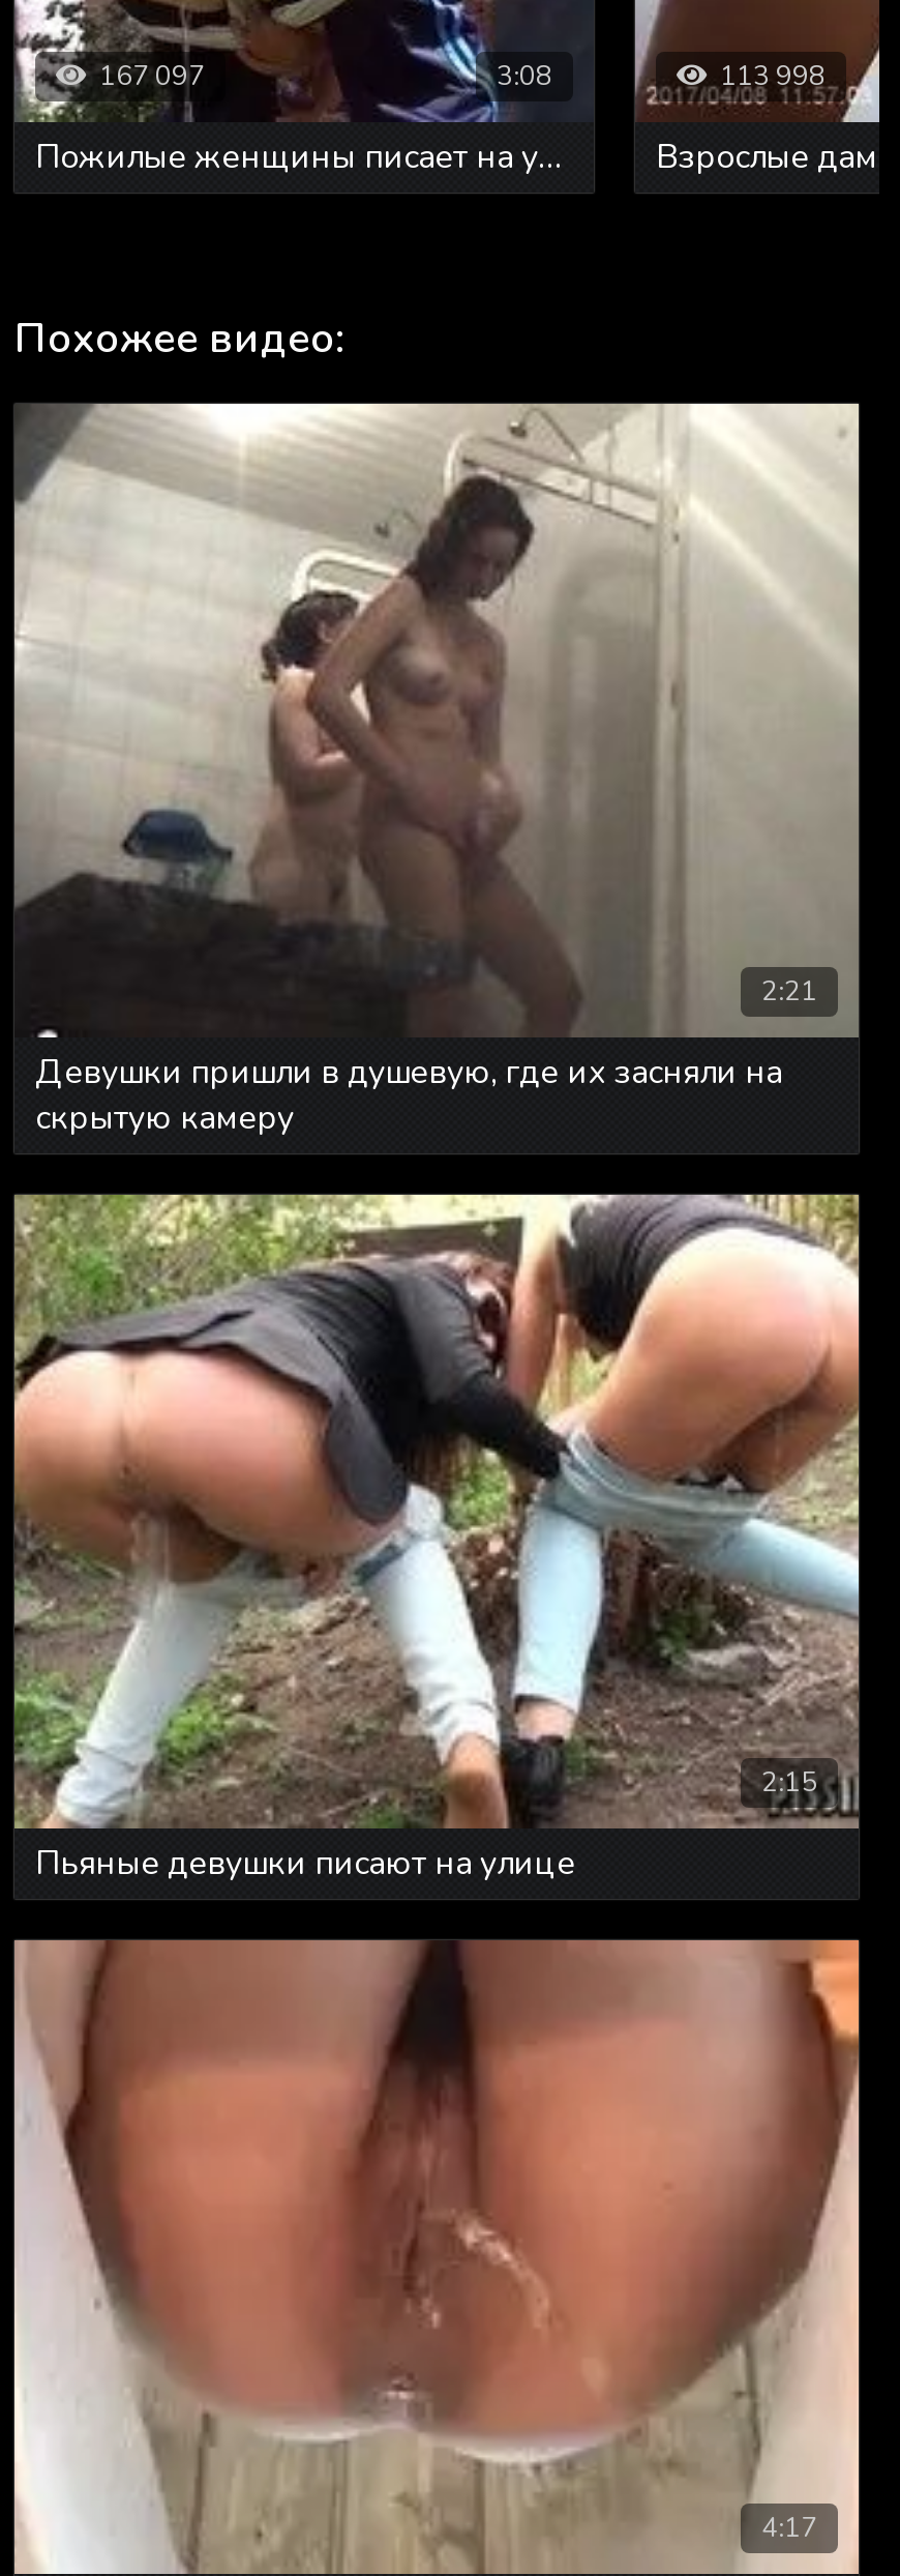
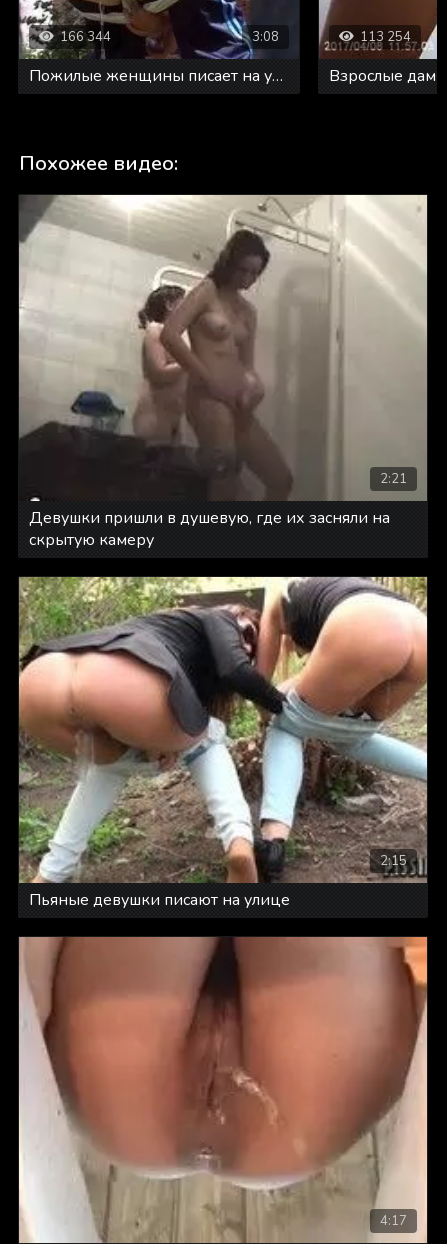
[99,58,205,95] 167 097 -> [60,28,111,46] 166 344
[720,58,826,95] 113 998 -> [360,28,411,46] 113 254

